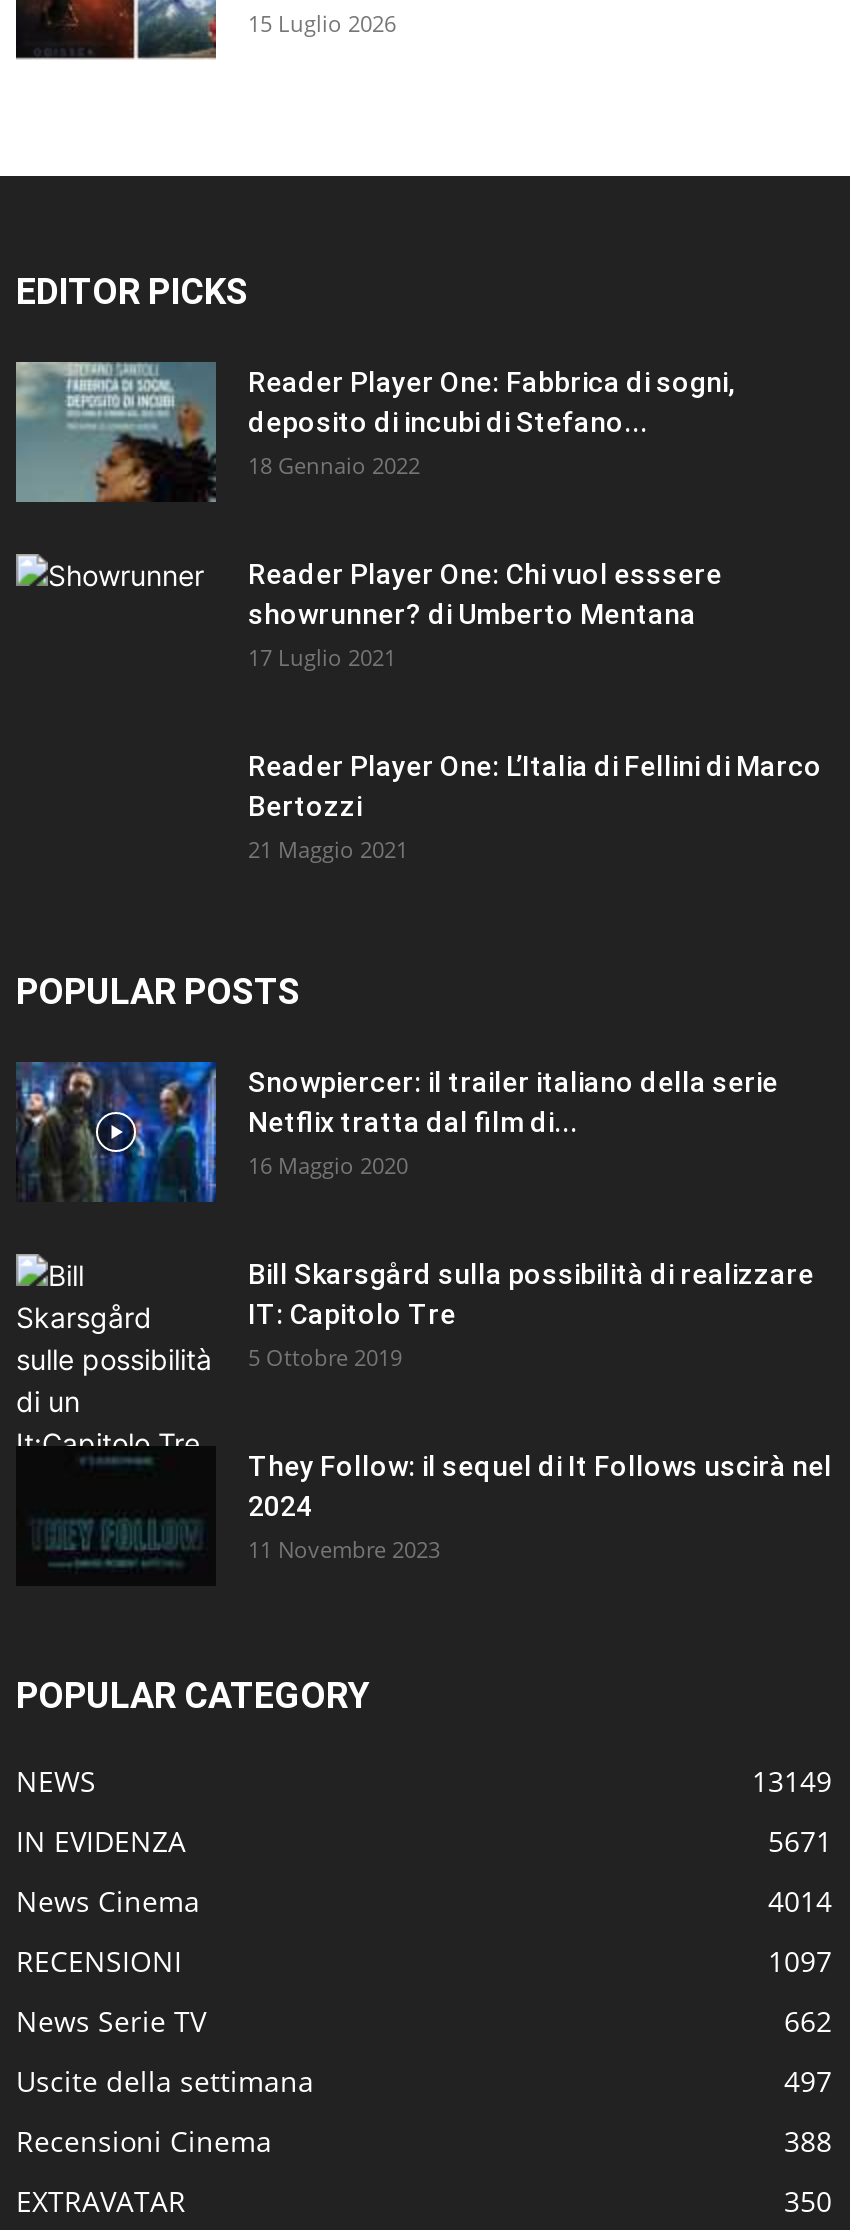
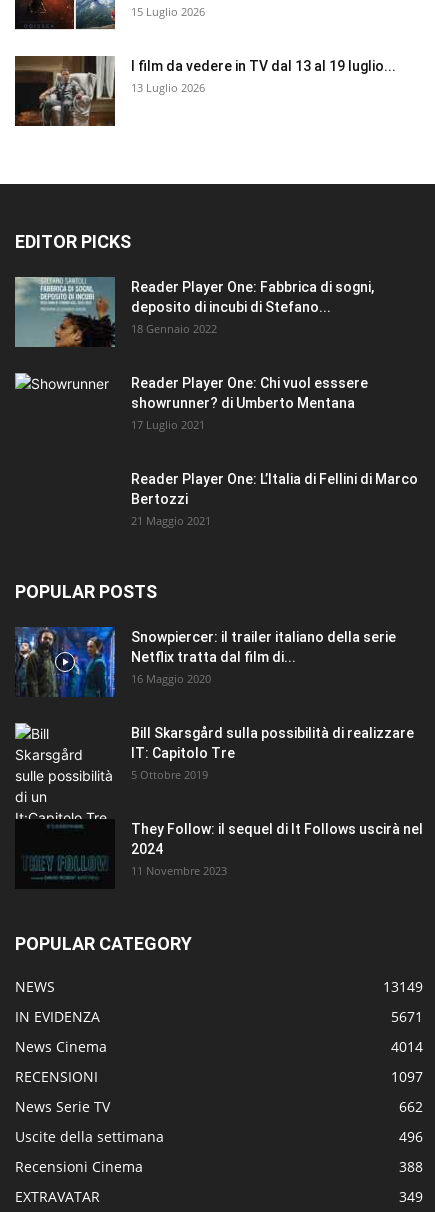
none -> [14,55,396,127] [image] | I film da vedere in TV dal 13 al 19 luglio... | 13 Luglio 2026
[784,2062,832,2100] 497 -> [399,1127,423,1146] 496
[784,2182,832,2220] 350 -> [399,1187,423,1206] 349

